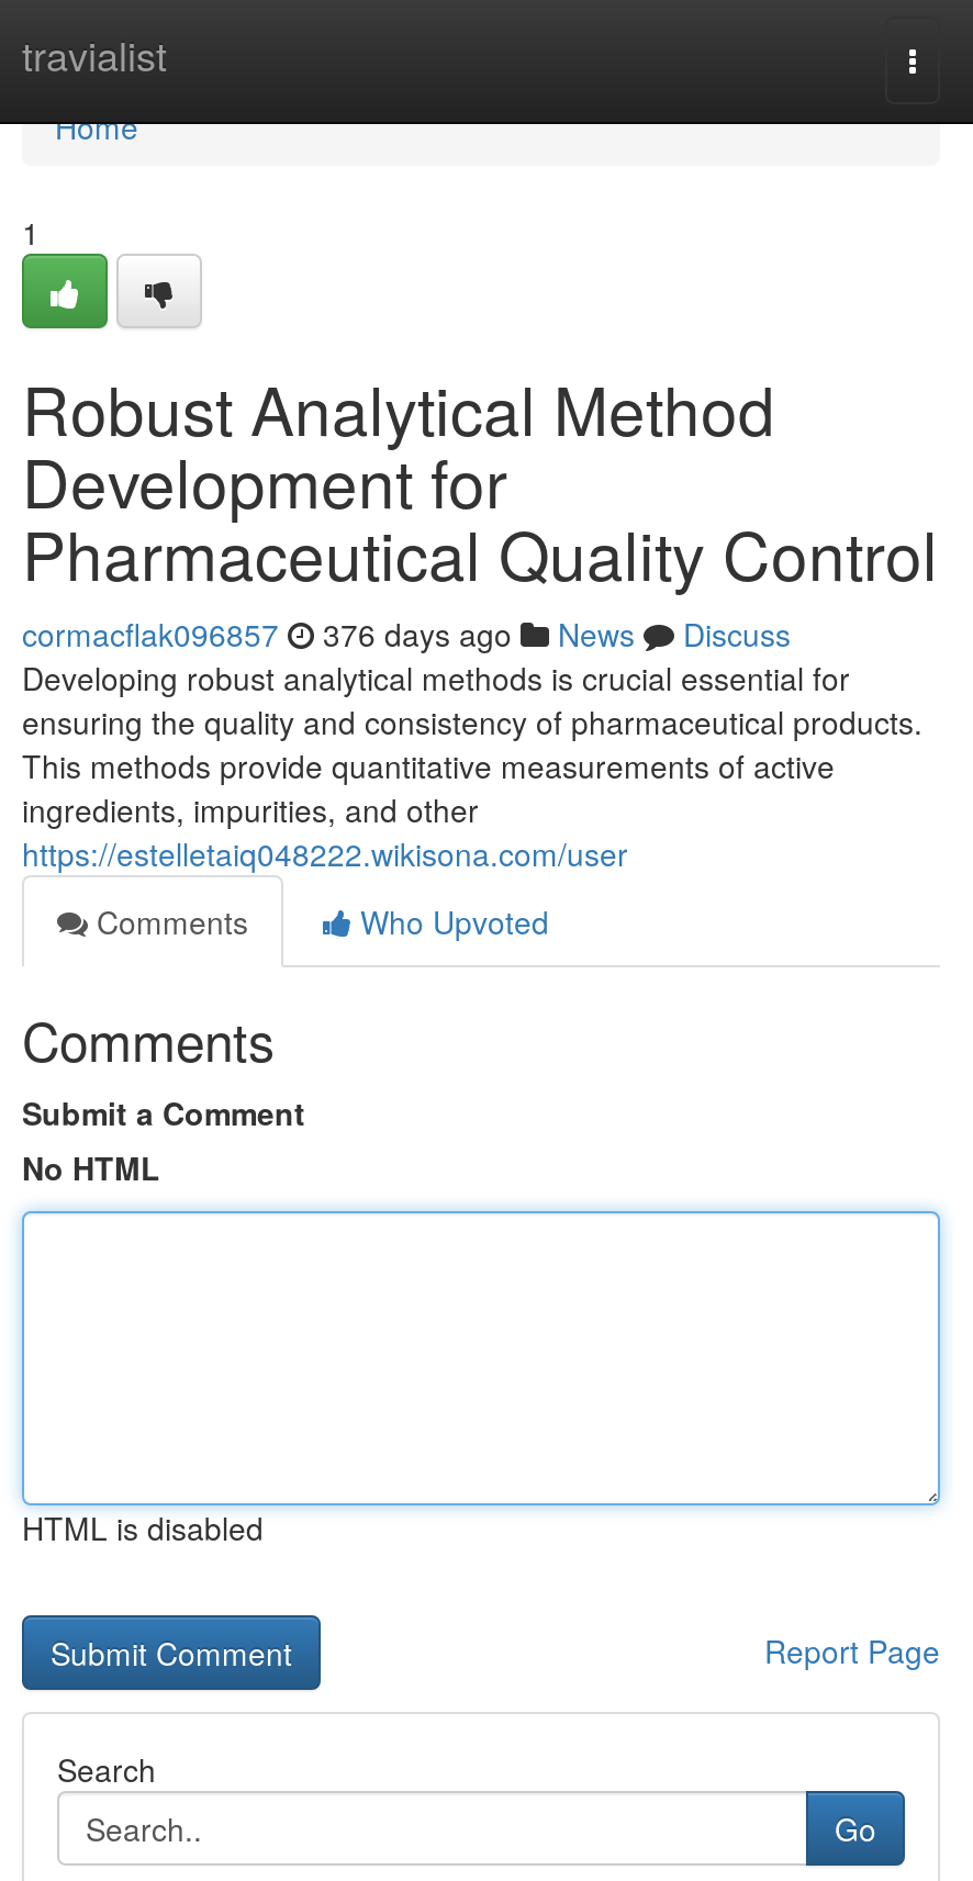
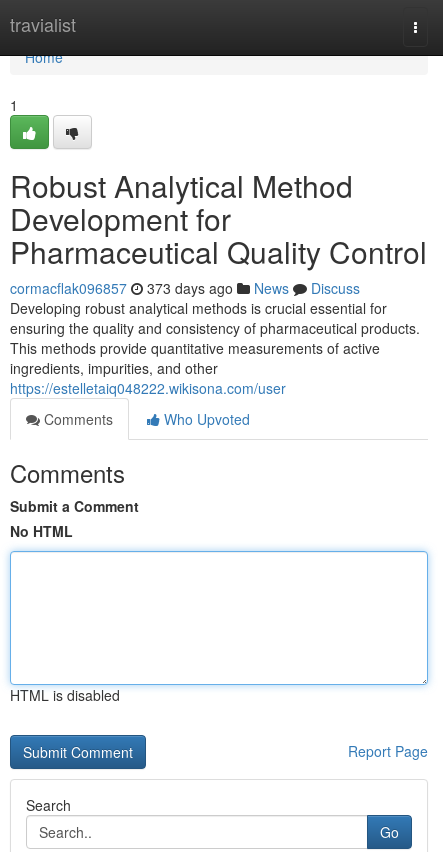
[22,612,791,656] cormacflak096857 376 days ago News Discuss -> [10,278,360,298] cormacflak096857 373 days ago News Discuss

